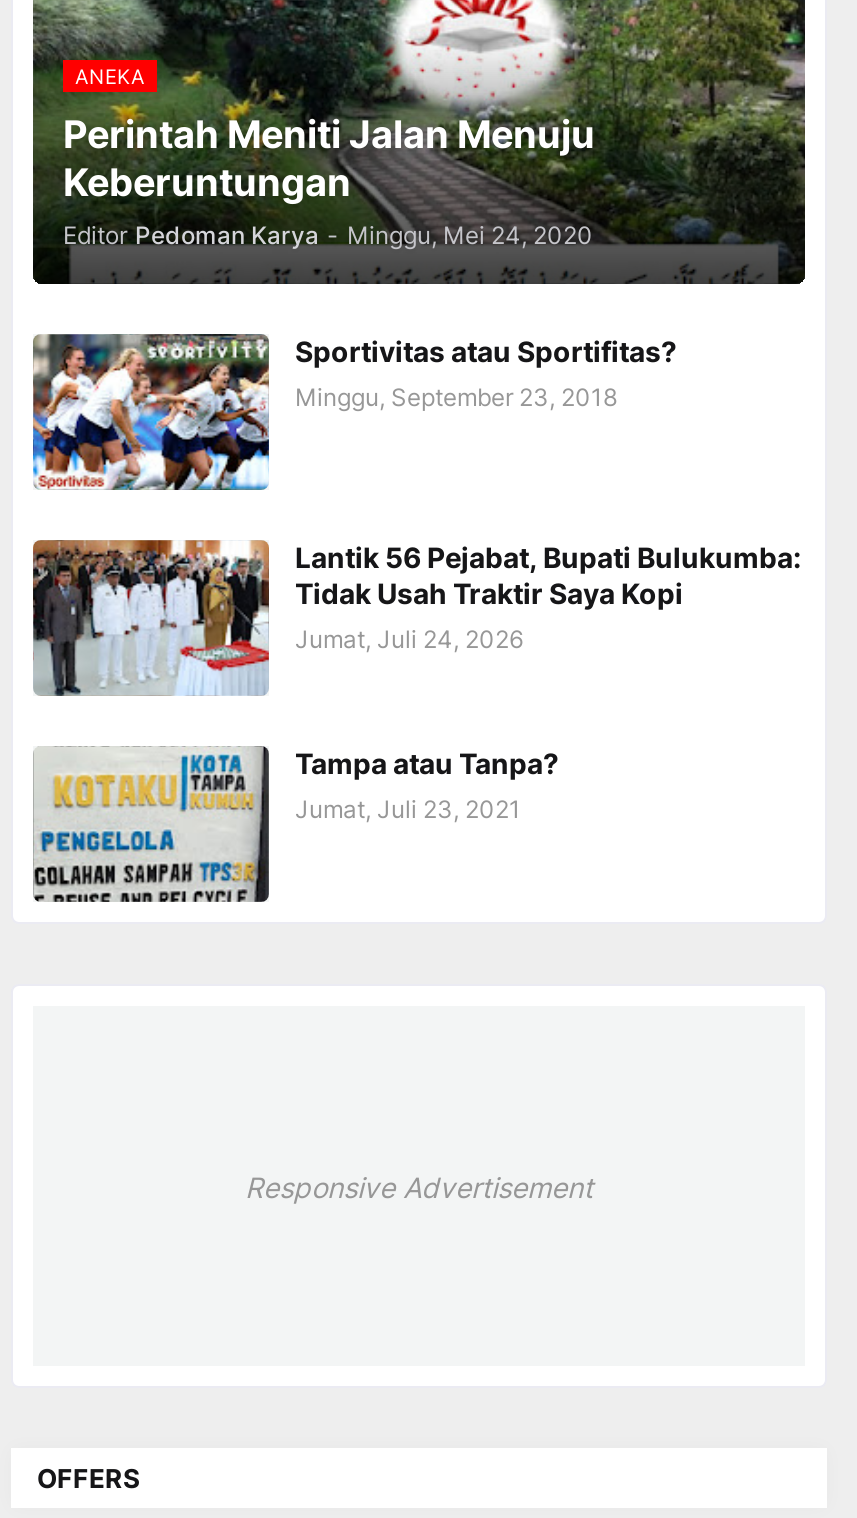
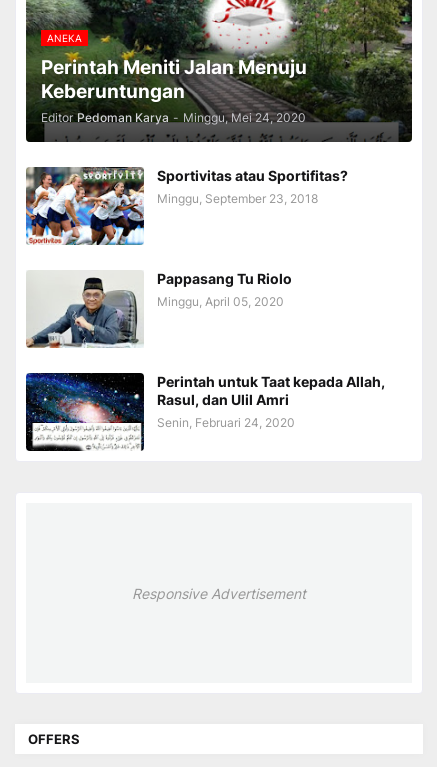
[31,538,801,698] [image] | Lantik 56 Pejabat, Bupati Bulukumba: | Tidak Usah Traktir Saya Kopi | Jumat, Juli 24, 2026 -> [26,270,292,348] [image] | Pappasang Tu Riolo | Minggu, April 05, 2020
[33,746,559,904] [image] | Tampa atau Tanpa? | Jumat, Juli 23, 2021 -> [25,372,385,452] [image] | Perintah untuk Taat kepada Allah, | Rasul, dan Ulil Amri | Senin, Februari 24, 2020

